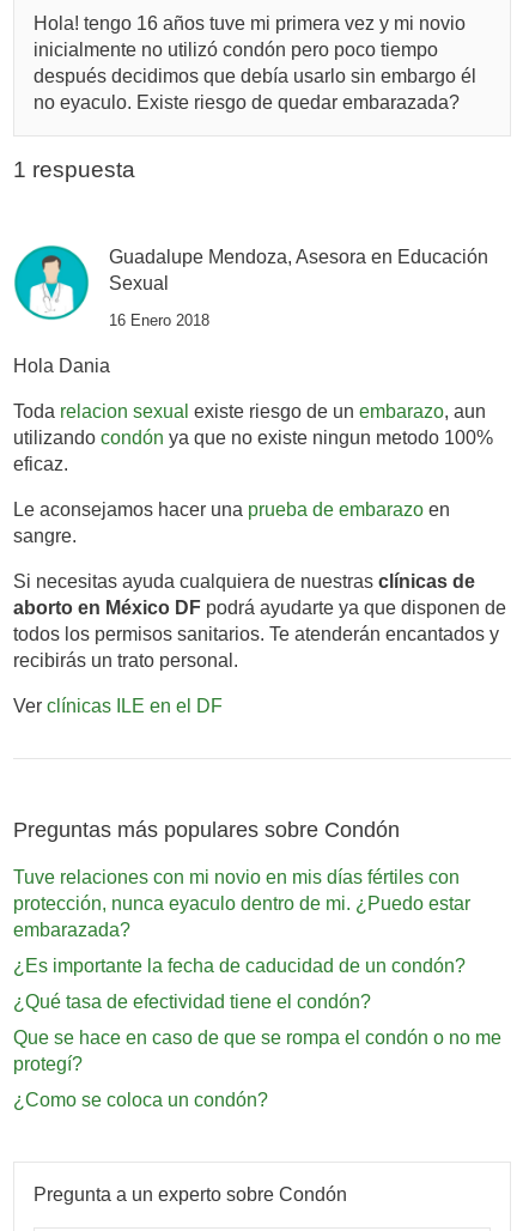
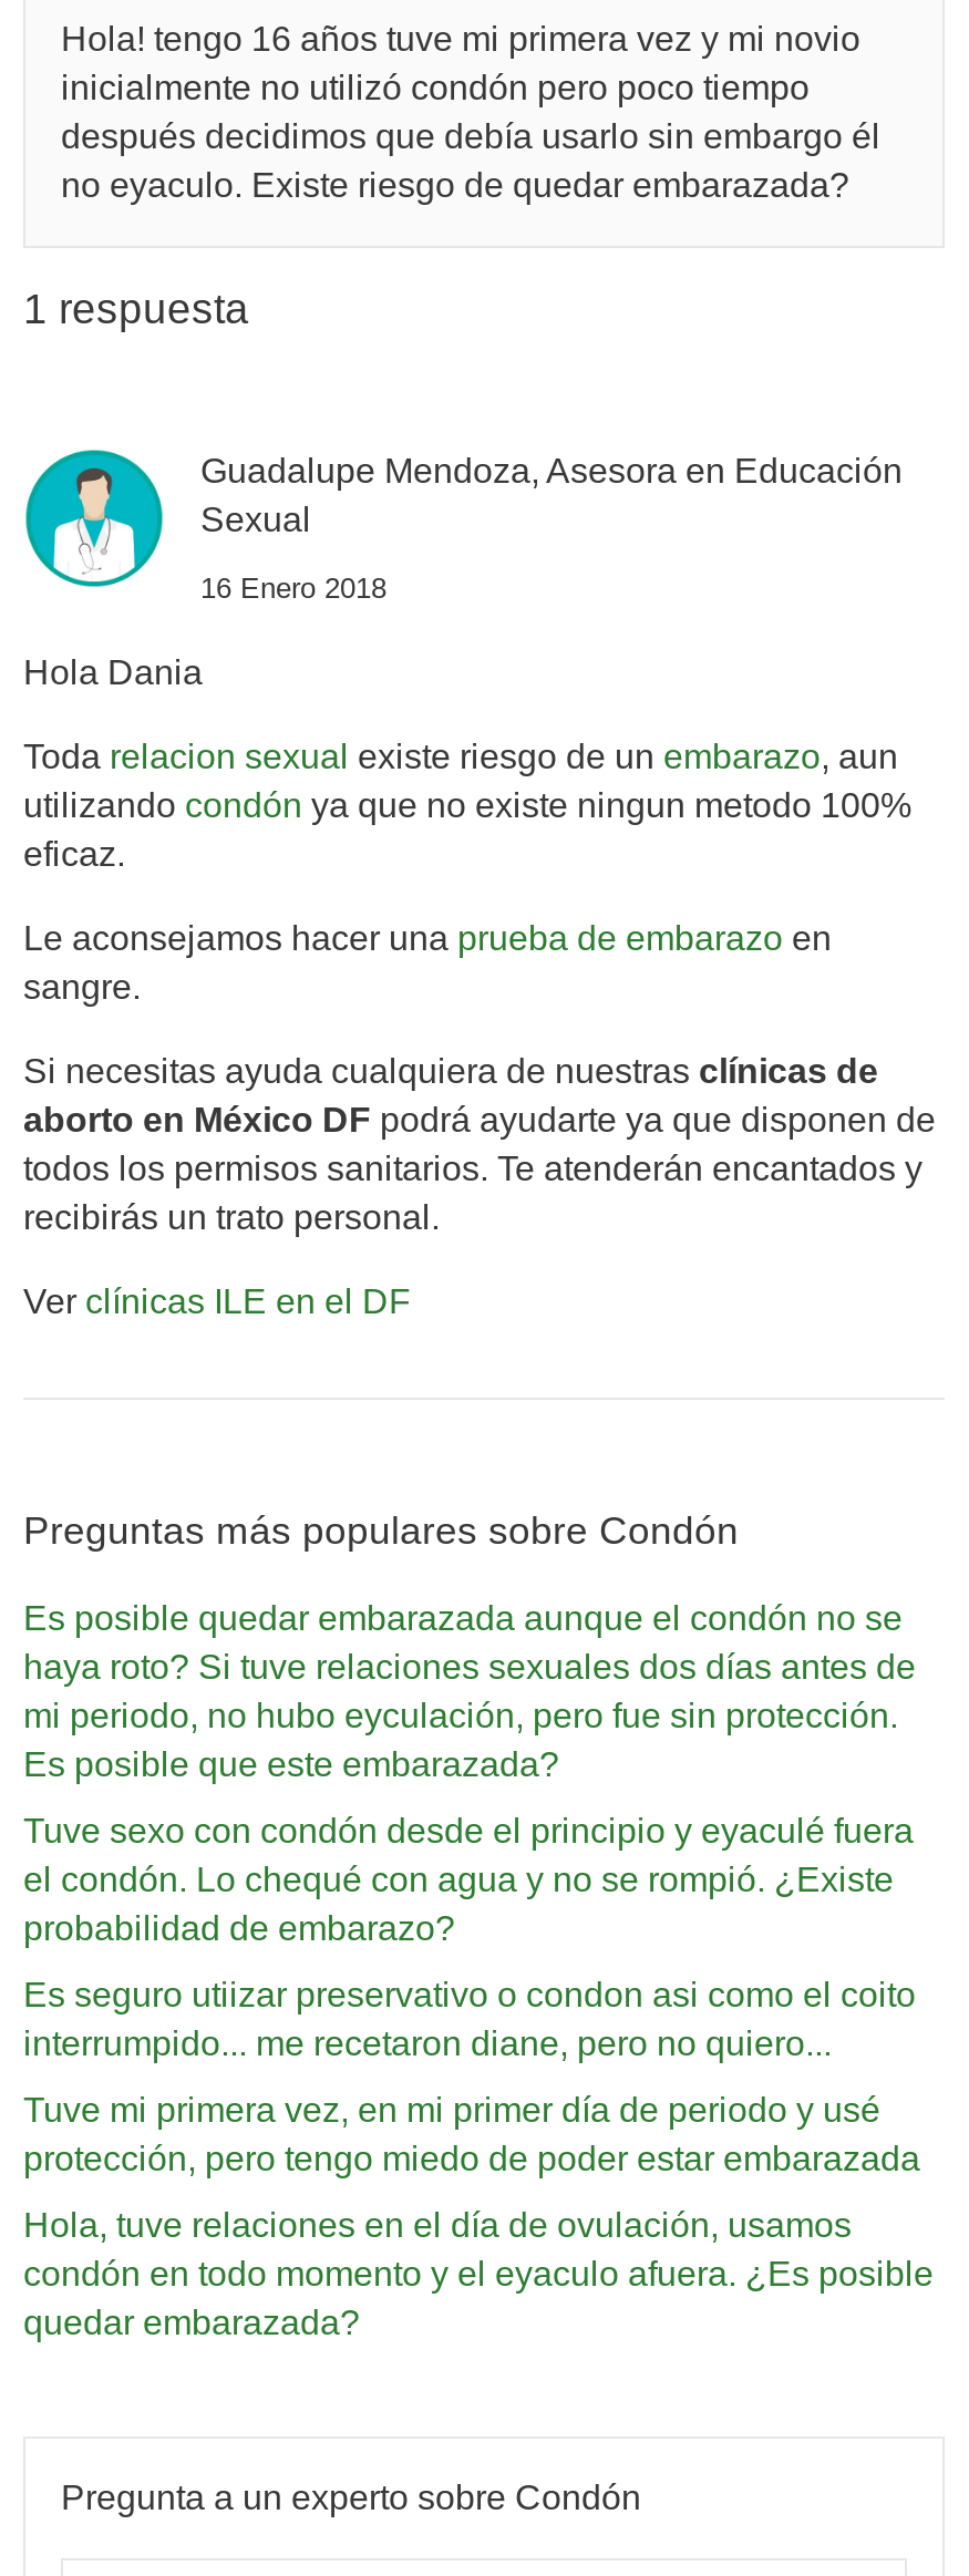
[13,867,470,940] Tuve relaciones con mi novio en mis días fértiles con | protección, nunca eyaculo dentro de mi. ¿Puedo estar | embarazada? -> [23,1599,916,1782] Es posible quedar embarazada aunque el condón no se | haya roto? Si tuve relaciones sexuales dos días antes de | mi periodo, no hubo eyculación, pero fue sin protección. | Es posible que este embarazada?
[13,955,466,976] ¿Es importante la fecha de caducidad de un condón? -> [23,1811,914,1946] Tuve sexo con condón desde el principio y eyaculé fuera | el condón. Lo chequé con agua y no se rompió. ¿Existe | probabilidad de embarazo?
[13,991,371,1012] ¿Qué tasa de efectividad tiene el condón? -> [23,1975,916,2061] Es seguro utiizar preservativo o condon asi como el coito | interrumpido... me recetaron diane, pero no quiero...
[13,1027,501,1074] Que se hace en caso de que se rompa el condón o no me | protegí? -> [23,2090,920,2177] Tuve mi primera vez, en mi primer día de periodo y usé | protección, pero tengo miedo de poder estar embarazada
[13,1089,268,1110] ¿Como se coloca un condón? -> [23,2205,934,2341] Hola, tuve relaciones en el día de ovulación, usamos | condón en todo momento y el eyaculo afuera. ¿Es posible | quedar embarazada?

